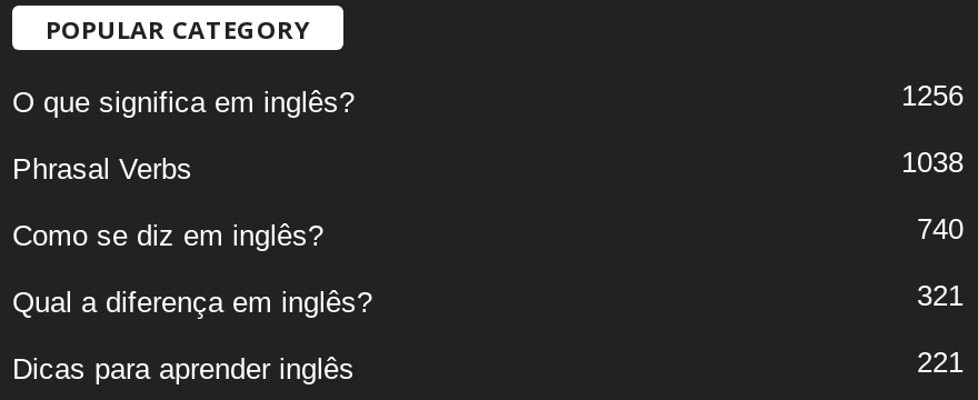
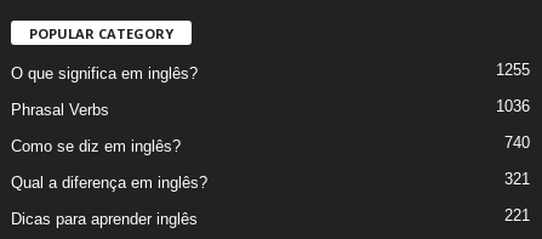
[901,79,964,112] 1256 -> [496,61,530,79] 1255
[901,146,964,179] 1038 -> [496,97,530,115] 1036

